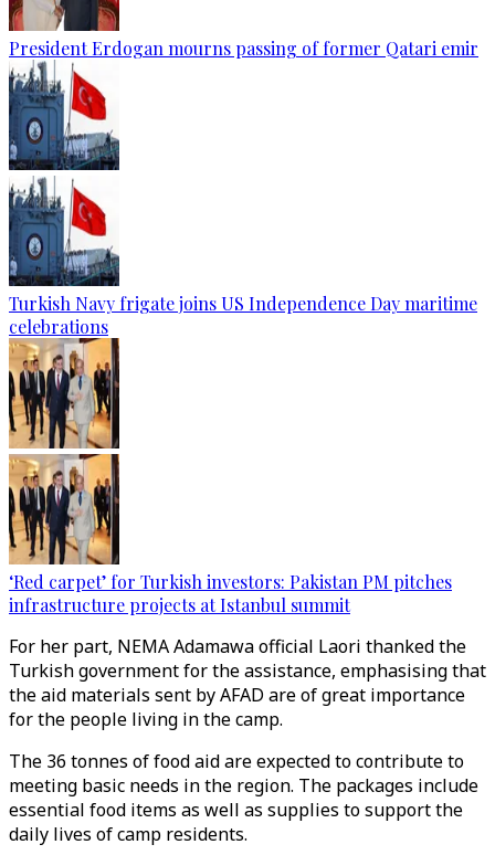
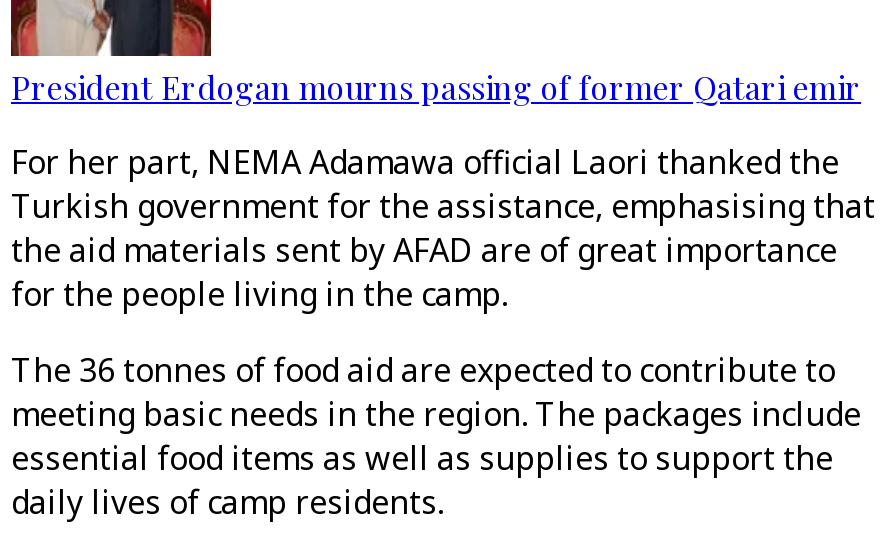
[8,63,477,338] [image] | Turkish Navy frigate joins US Independence Day maritime | celebrations -> none
[8,347,452,616] [image] | ‘Red carpet’ for Turkish investors: Pakistan PM pitches | infrastructure projects at Istanbul summit -> none

